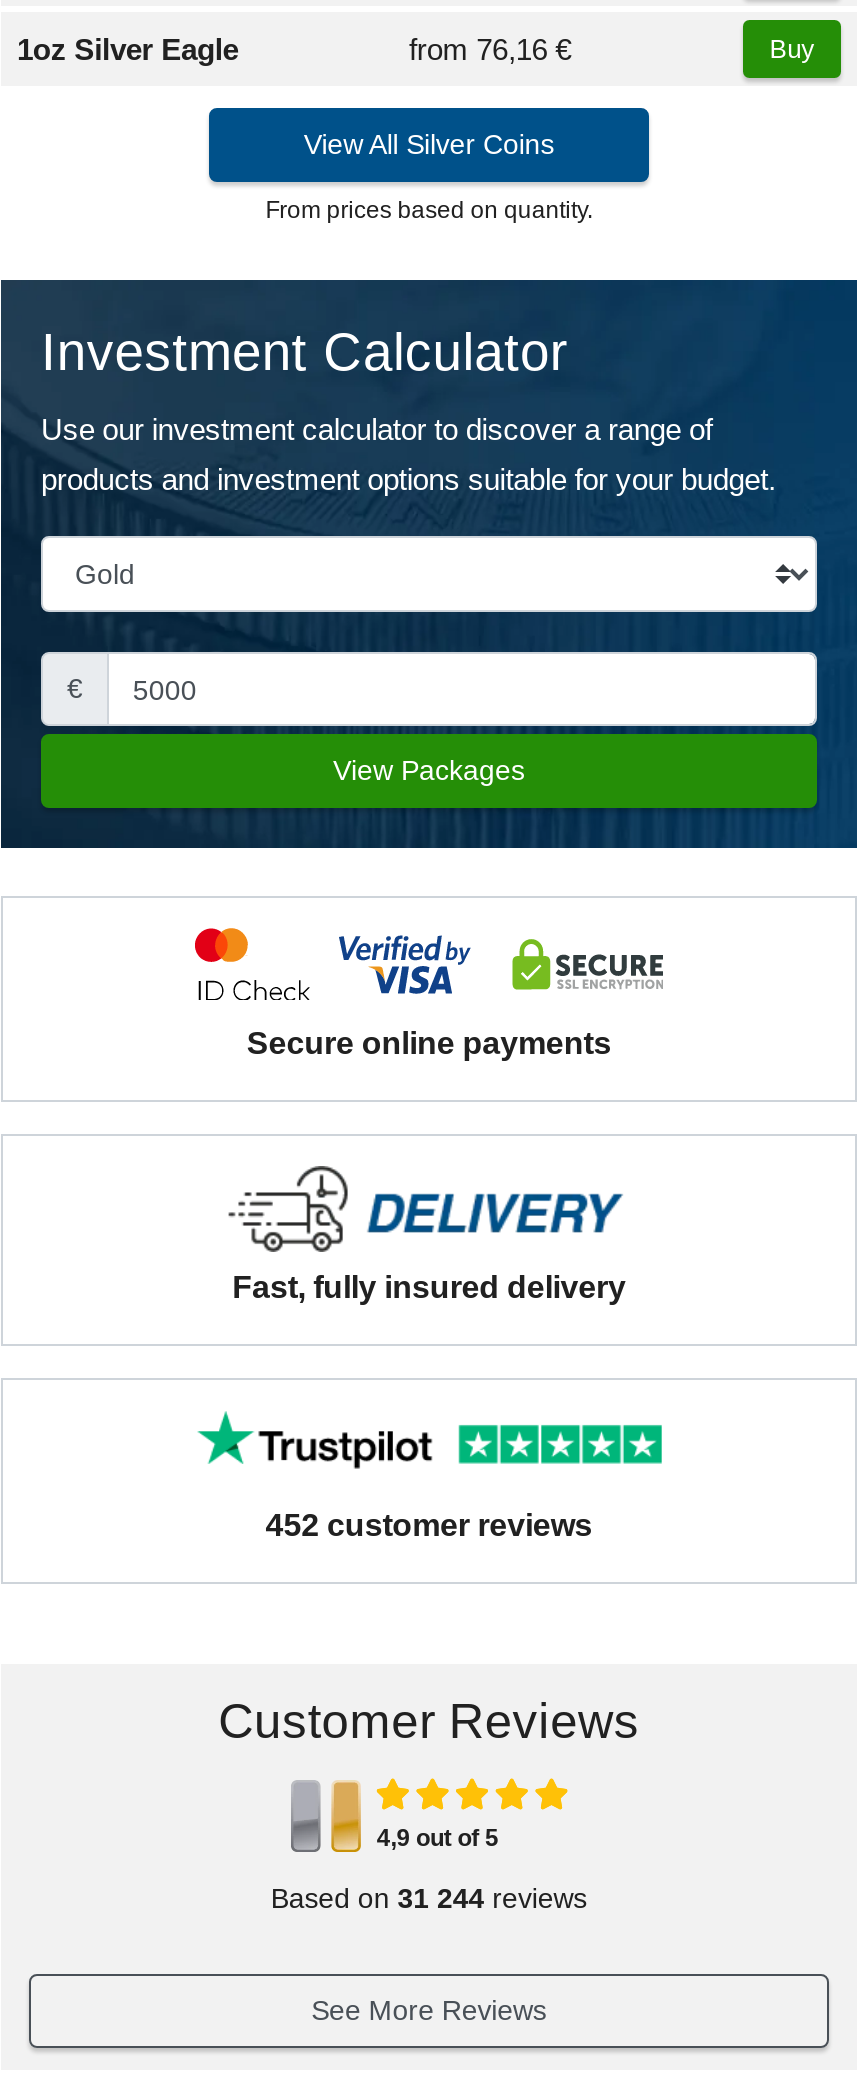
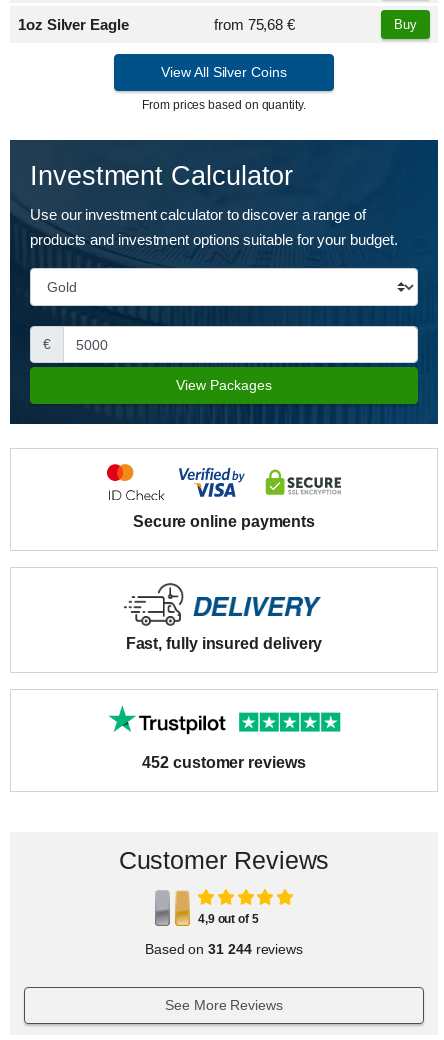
[409,32,571,66] from 76,16 € -> [214,16,295,33] from 75,68 €

